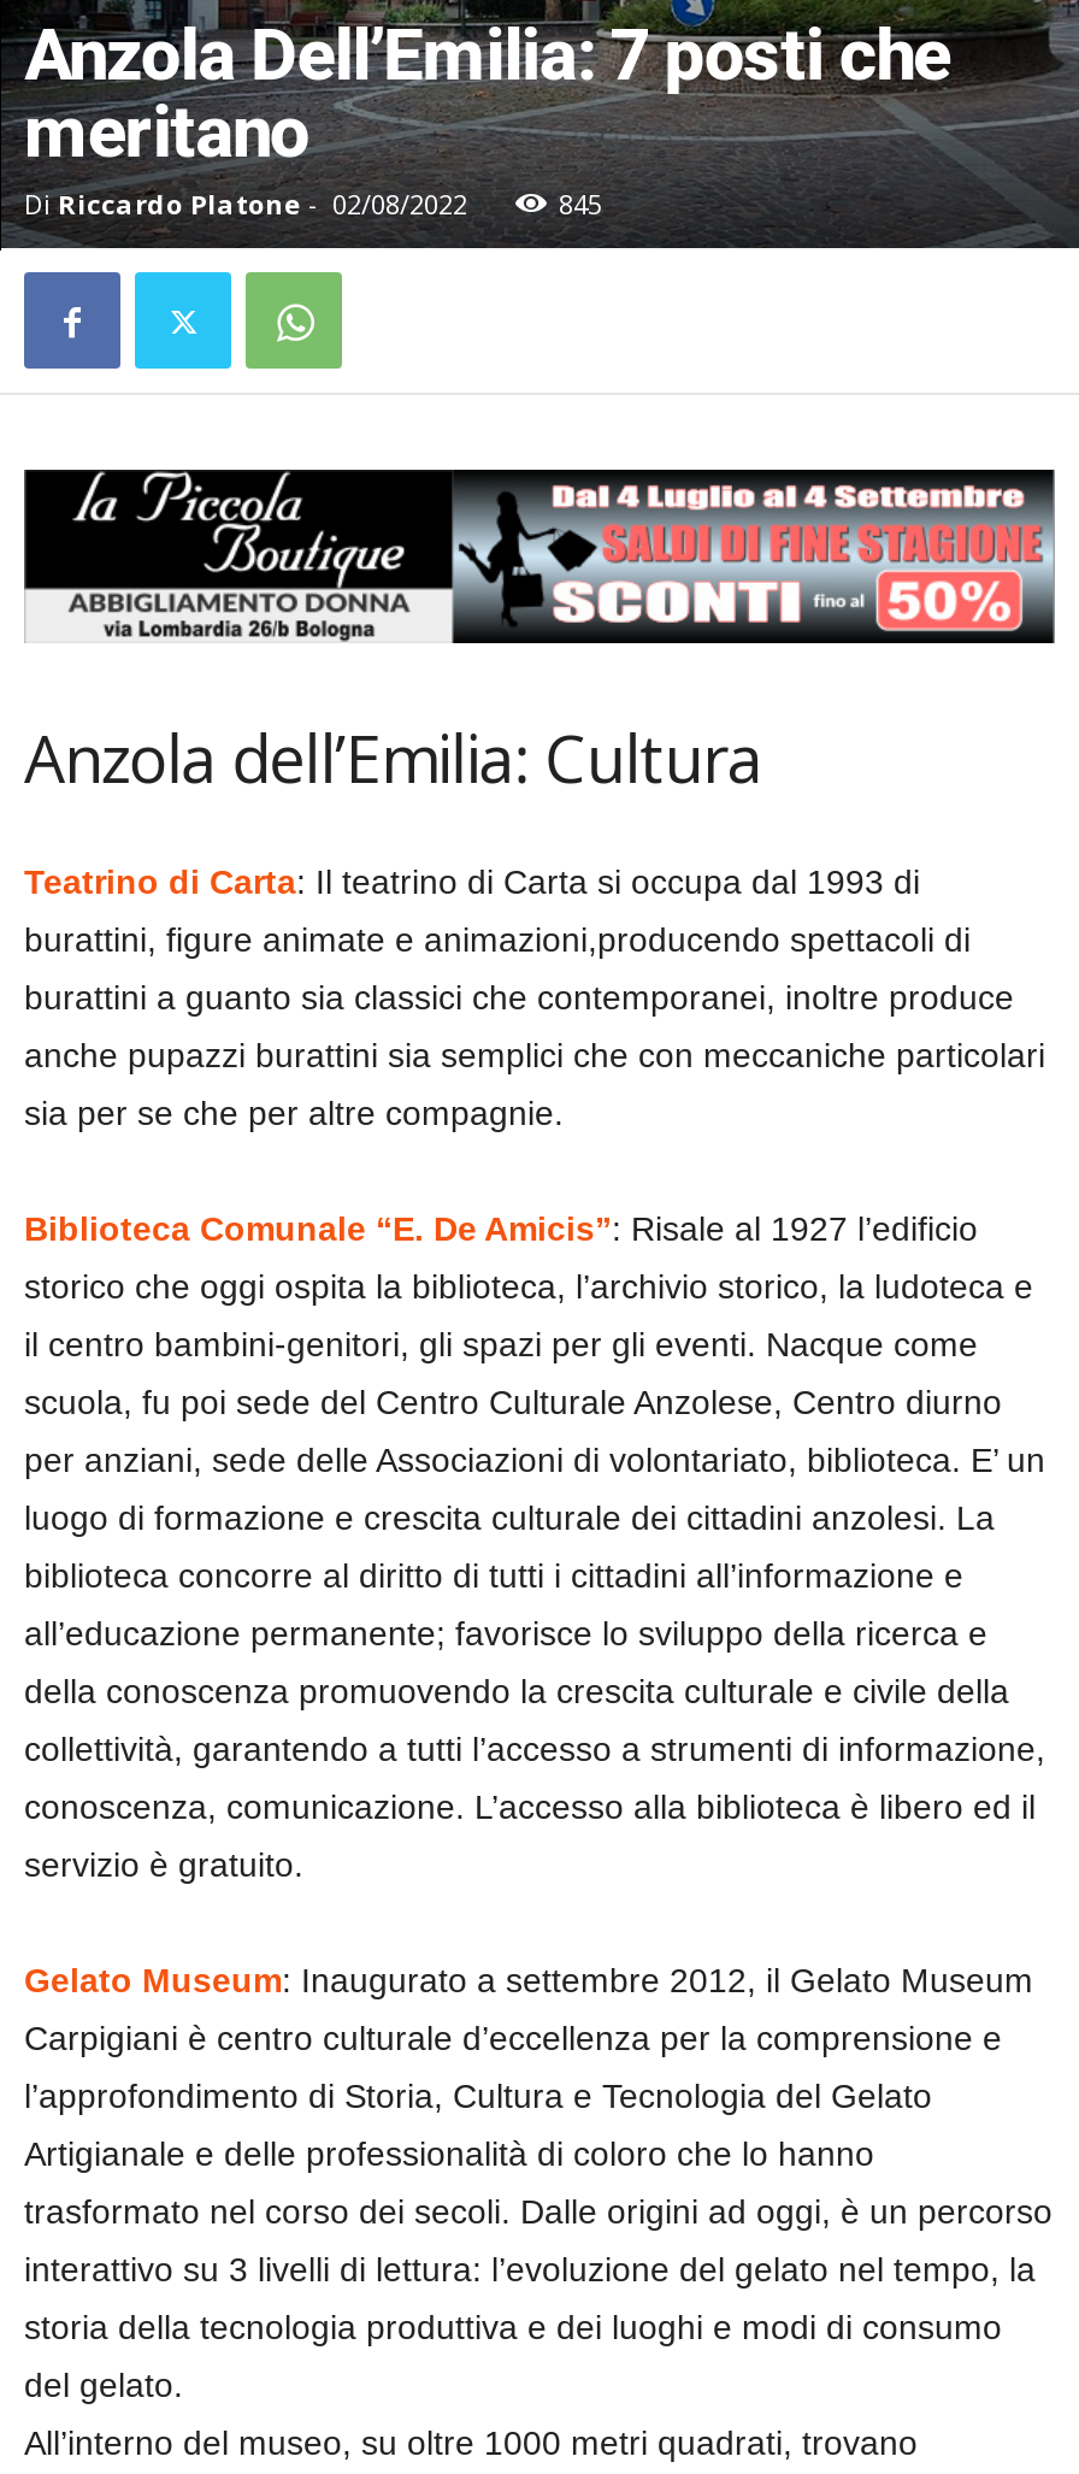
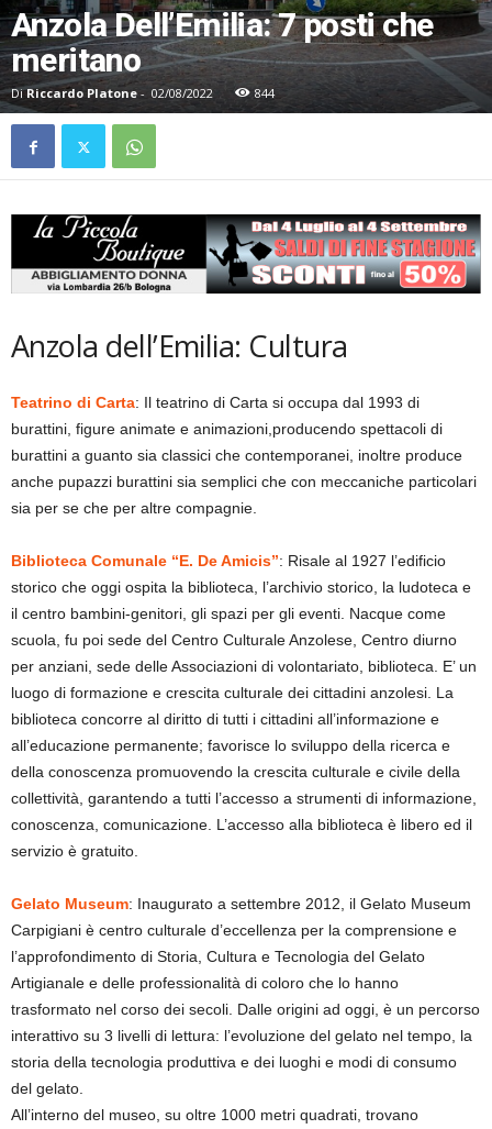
[559,187,602,223] 845 -> [255,85,275,102] 844

